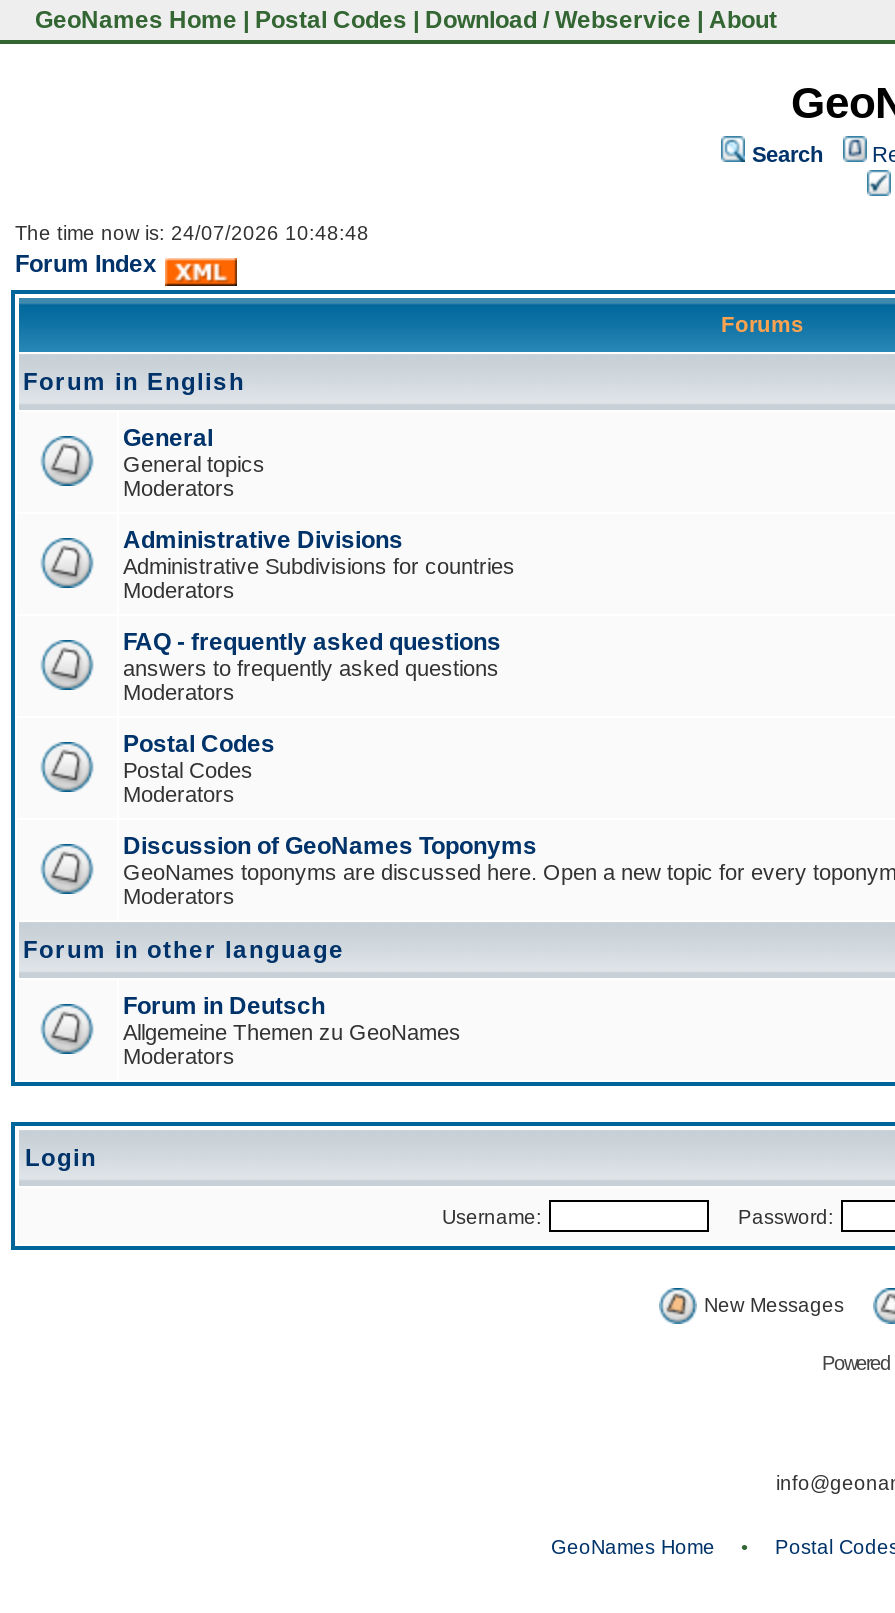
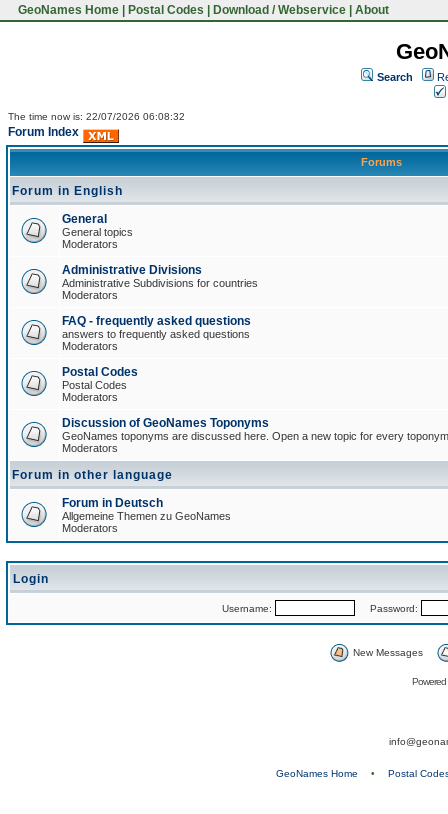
[15,222,369,244] The time now is: 24/07/2026 10:48:48 -> [8,111,185,122] The time now is: 22/07/2026 06:08:32

